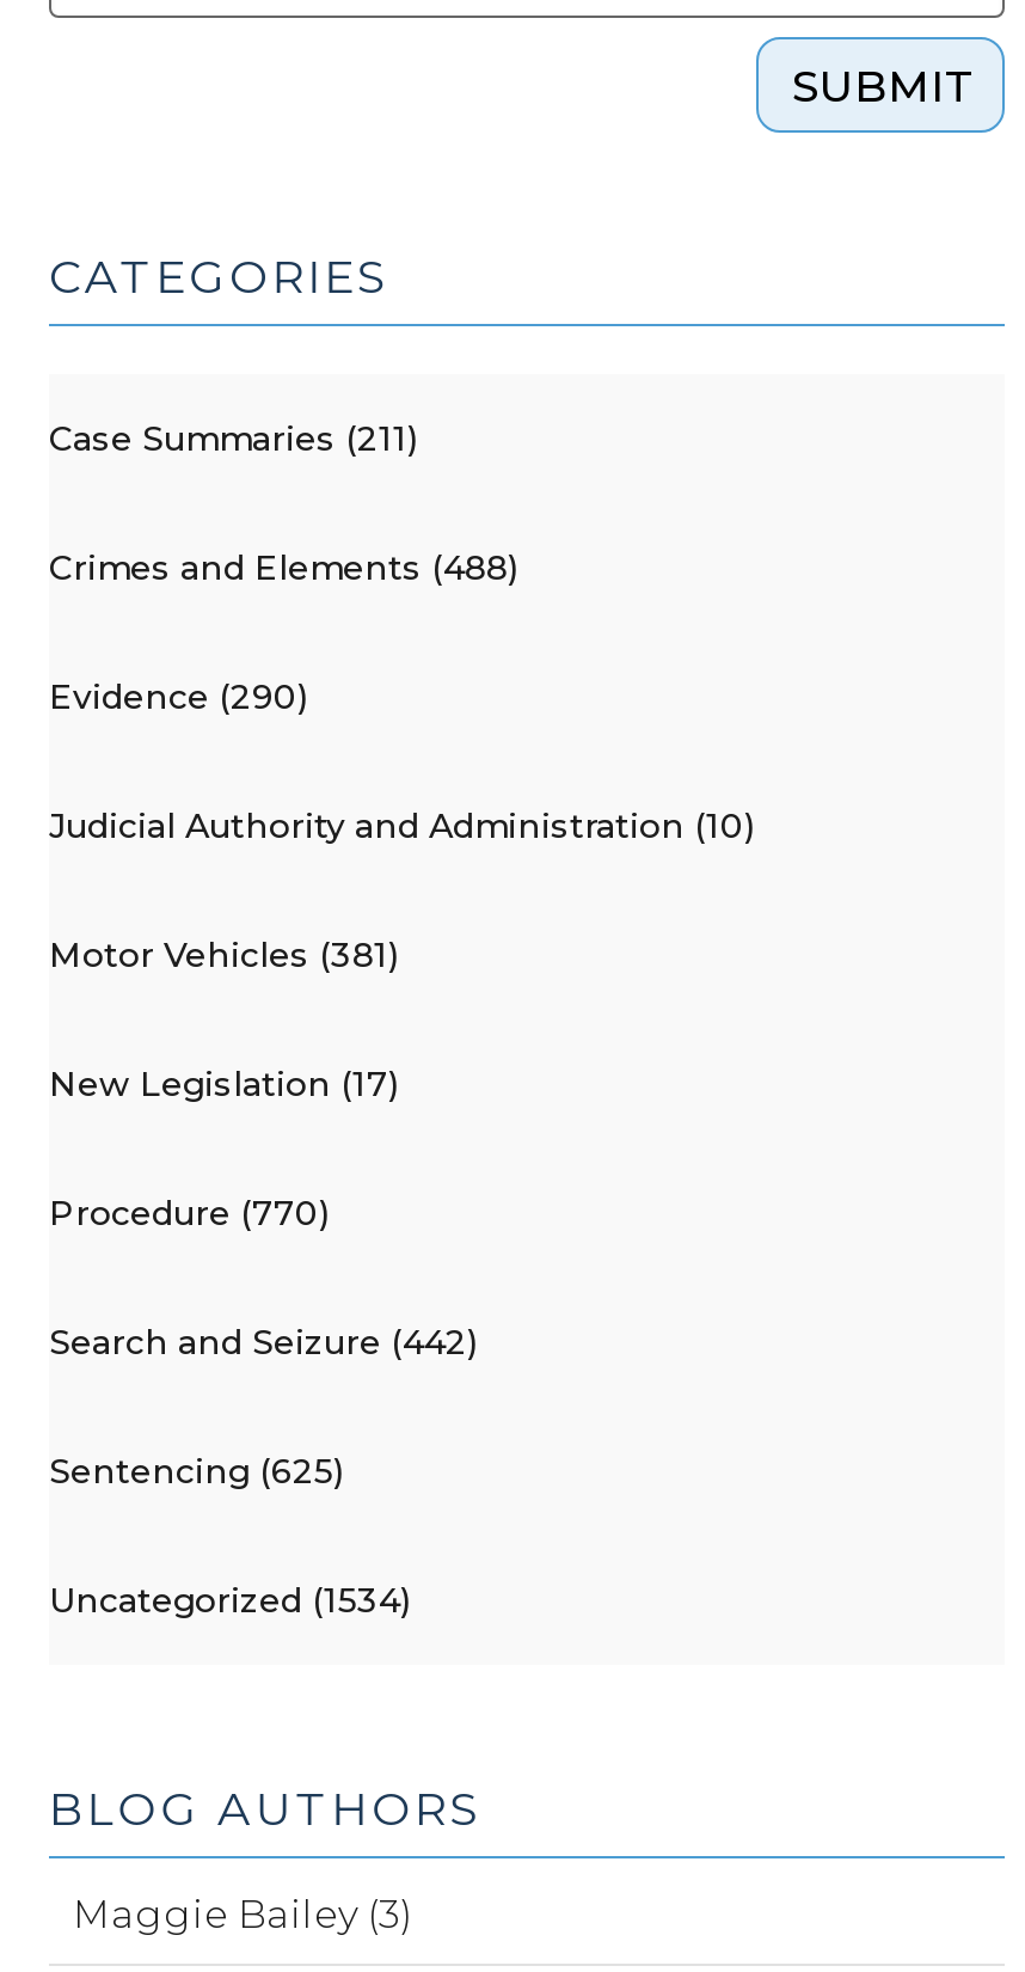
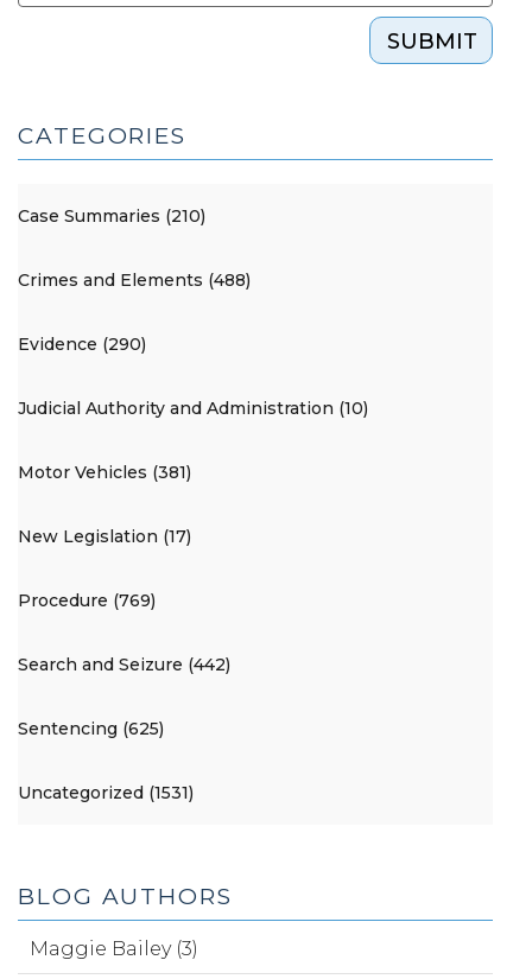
[49,416,417,459] Case Summaries (211) -> [18,205,205,226] Case Summaries (210)
[49,1190,329,1233] Procedure (770) -> [18,589,156,611] Procedure (769)
[49,1578,410,1621] Uncategorized (1534) -> [18,781,194,803] Uncategorized (1531)

